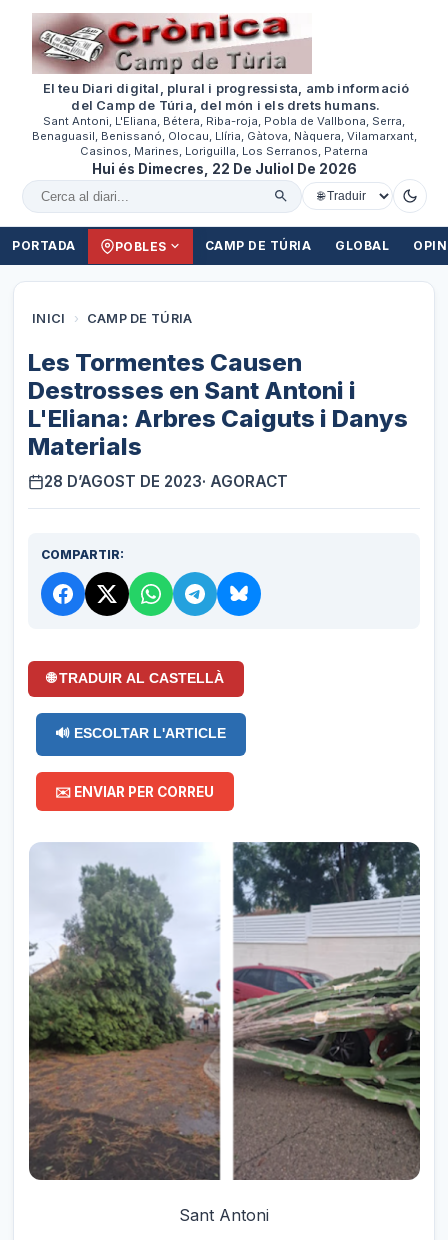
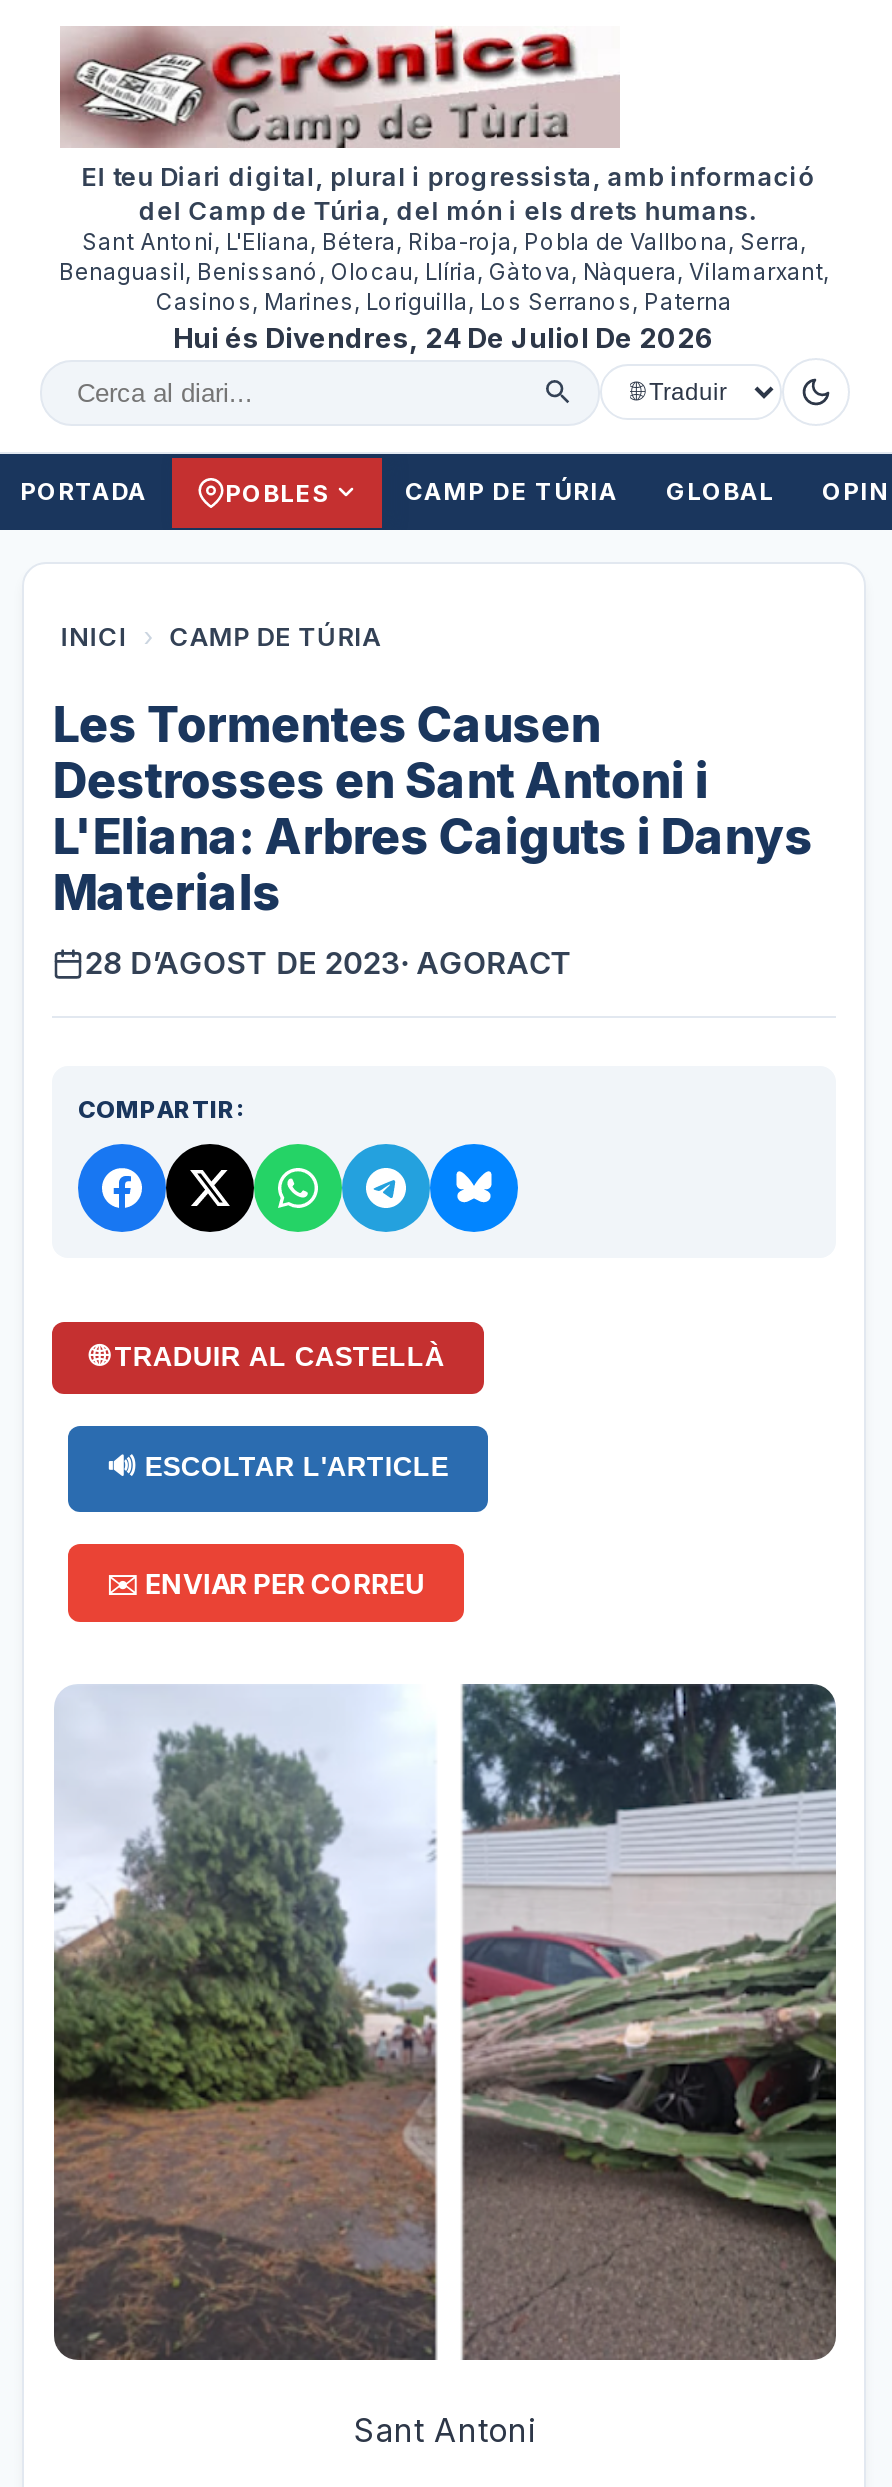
[91,161,356,177] Hui és Dimecres, 22 De Juliol De 2026 -> [173,323,715,355] Hui és Divendres, 24 De Juliol De 2026

